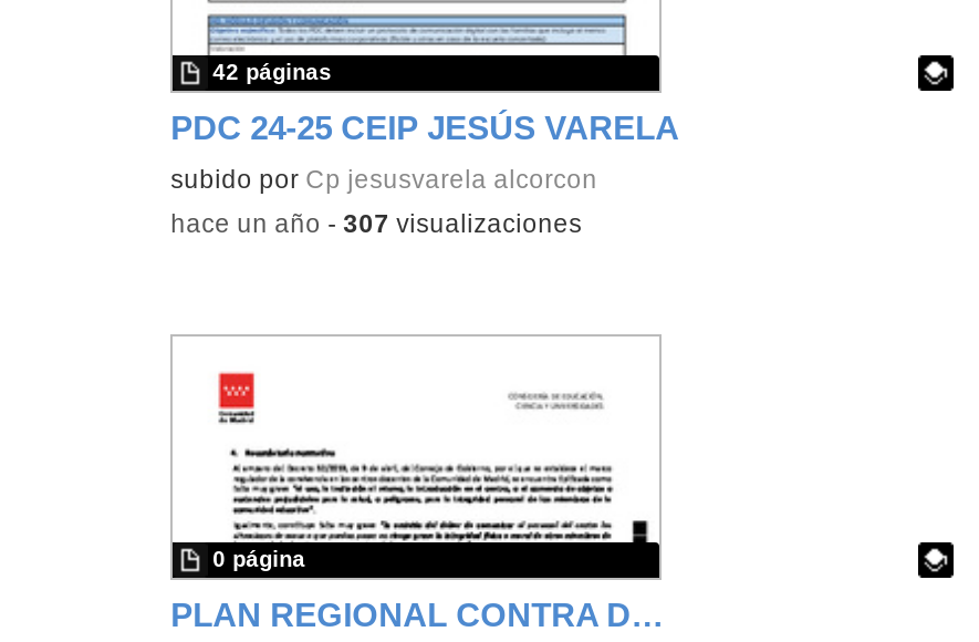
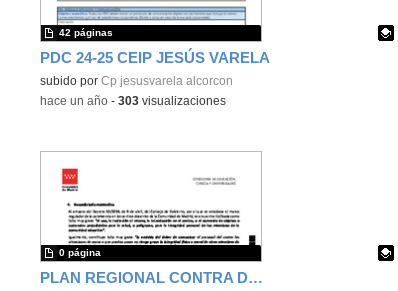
[171,211,582,237] hace un año - 307 visualizaciones -> [40,95,226,107] hace un año - 303 visualizaciones

